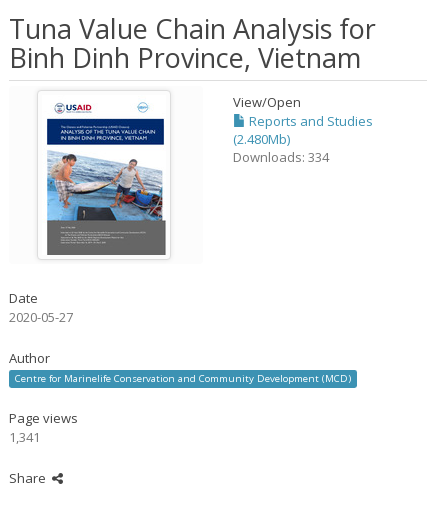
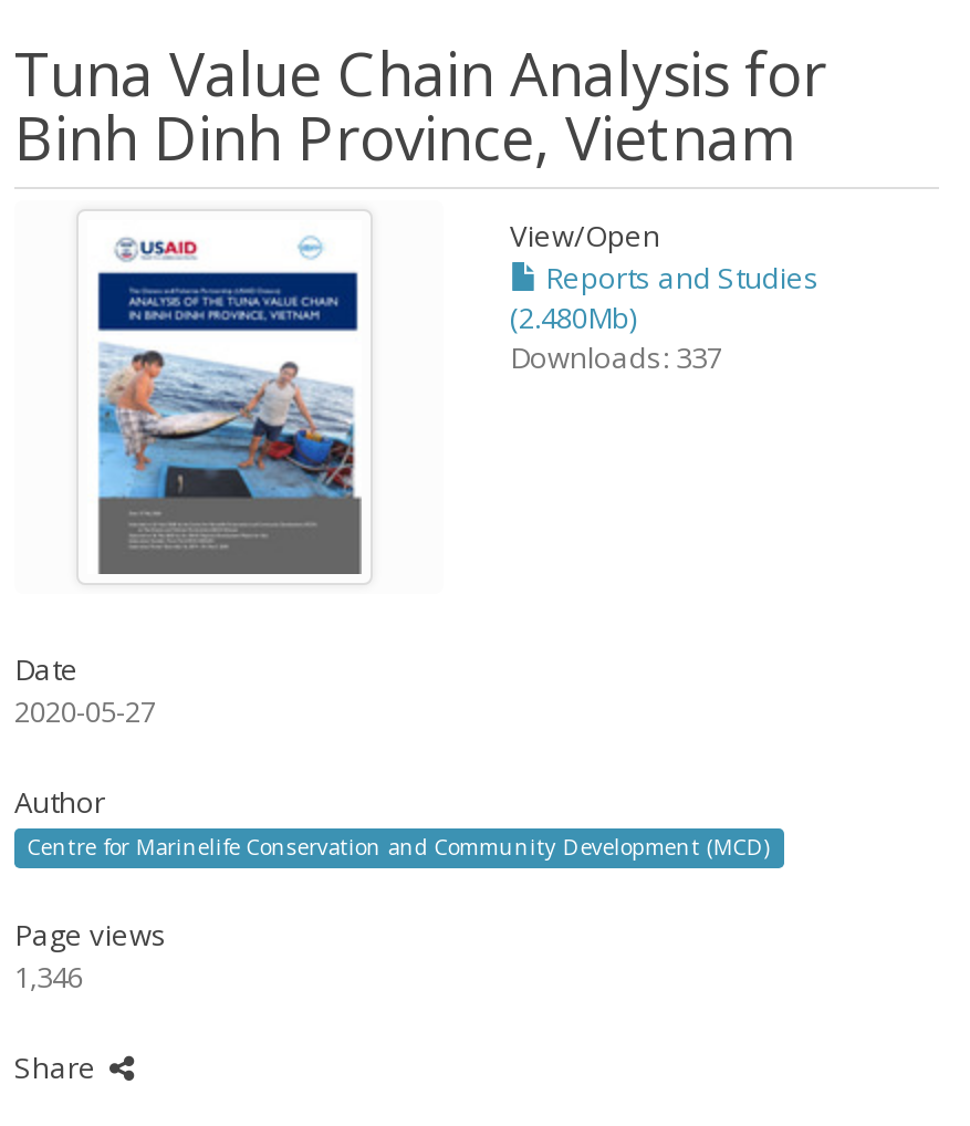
[233,148,329,166] Downloads: 334 -> [510,337,722,377] Downloads: 337
[9,428,40,446] 1,341 -> [14,957,83,997] 1,346

